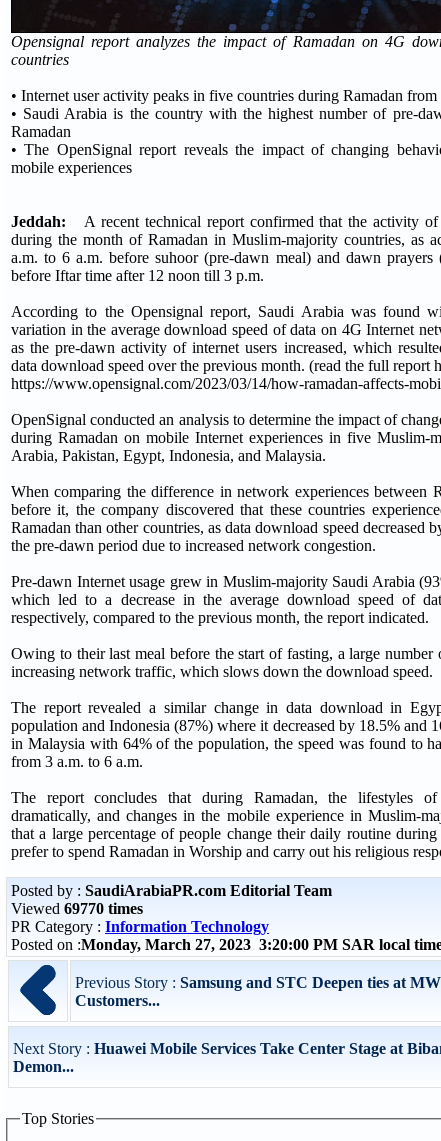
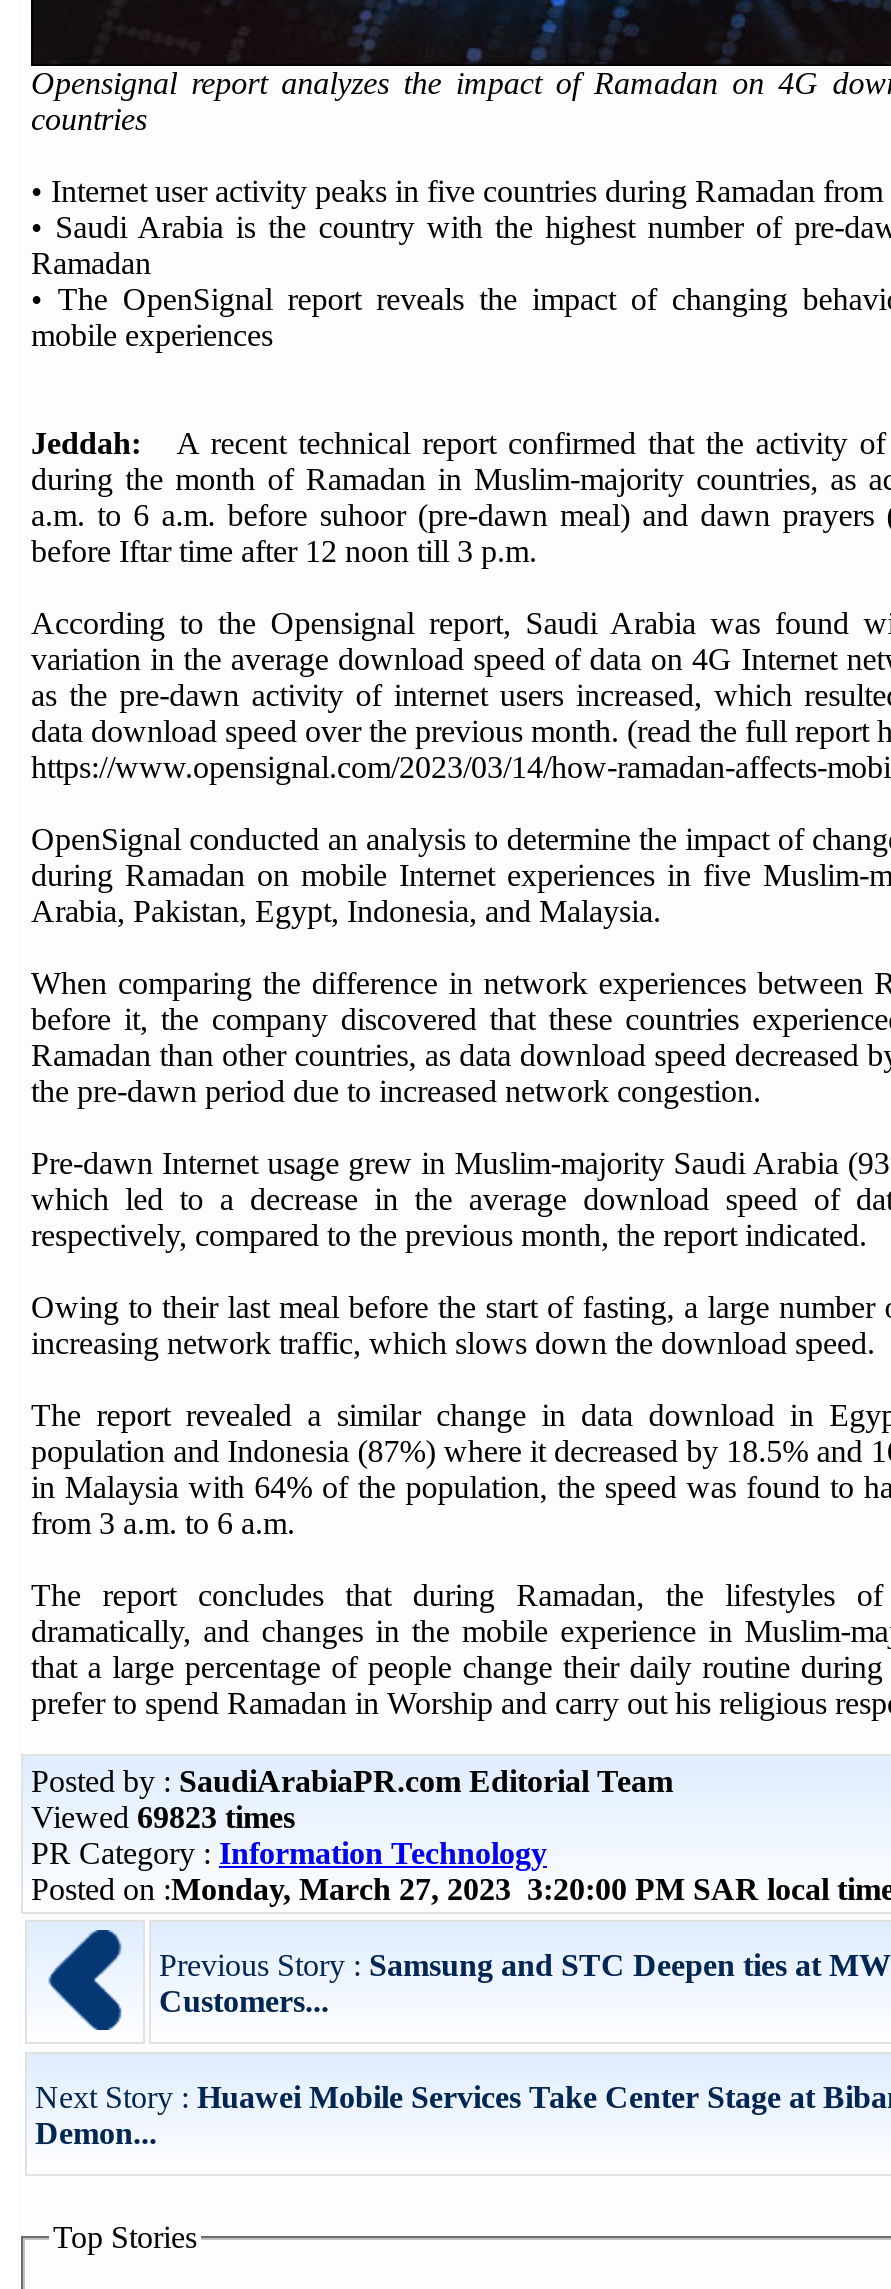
[11,900,143,917] Viewed 69770 times -> [31,1800,295,1834] Viewed 69823 times

